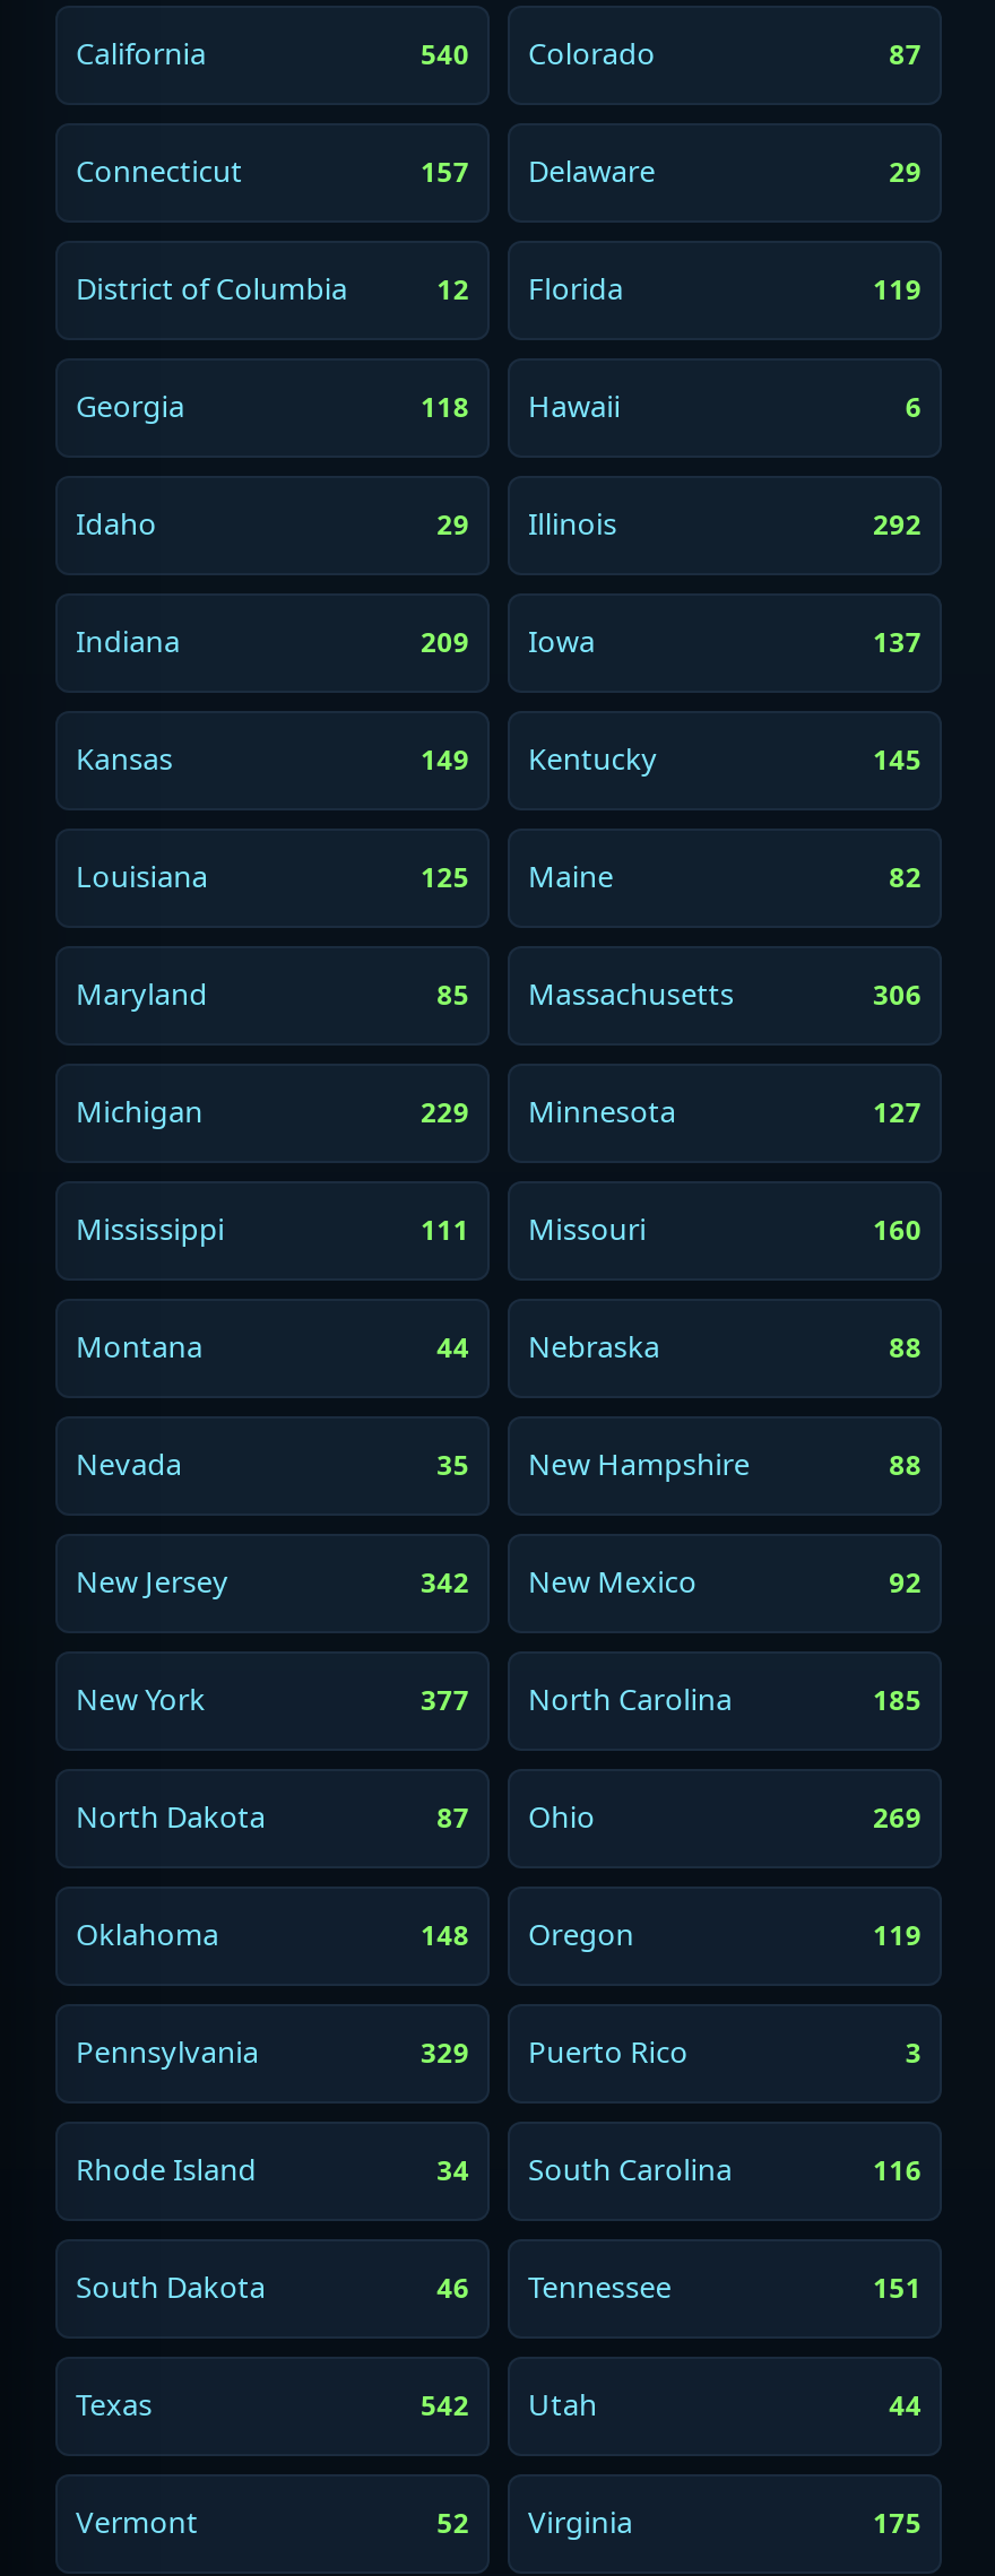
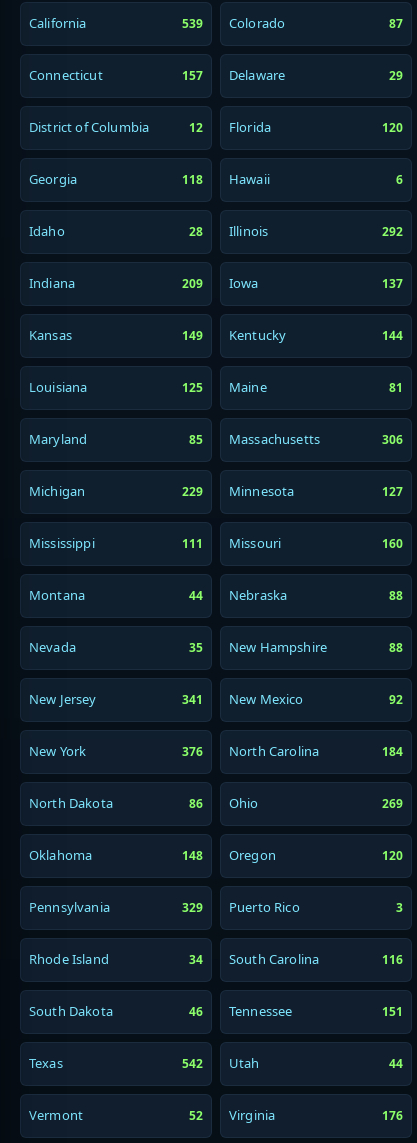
[421,34,655,75] 540 Colorado -> [181,14,285,32] 539 Colorado
[873,270,922,309] 119 -> [381,119,403,136] 120
[437,504,617,545] 29 Illinois -> [189,222,268,240] 28 Illinois
[873,740,922,779] 145 -> [381,327,403,344] 144
[889,858,922,896] 82 -> [389,379,403,396] 81
[421,1562,697,1603] 342 New Mexico -> [181,690,304,708] 341 New Mexico
[421,1680,732,1720] 377 North Carolina -> [181,742,319,760] 376 North Carolina
[873,1681,922,1719] 185 -> [381,743,403,760] 184
[437,1797,595,1838] 87 Ohio -> [189,794,259,812] 86 Ohio
[873,1916,922,1954] 119 -> [381,847,403,864] 120
[873,2504,922,2542] 175 -> [381,1107,403,1124] 176

